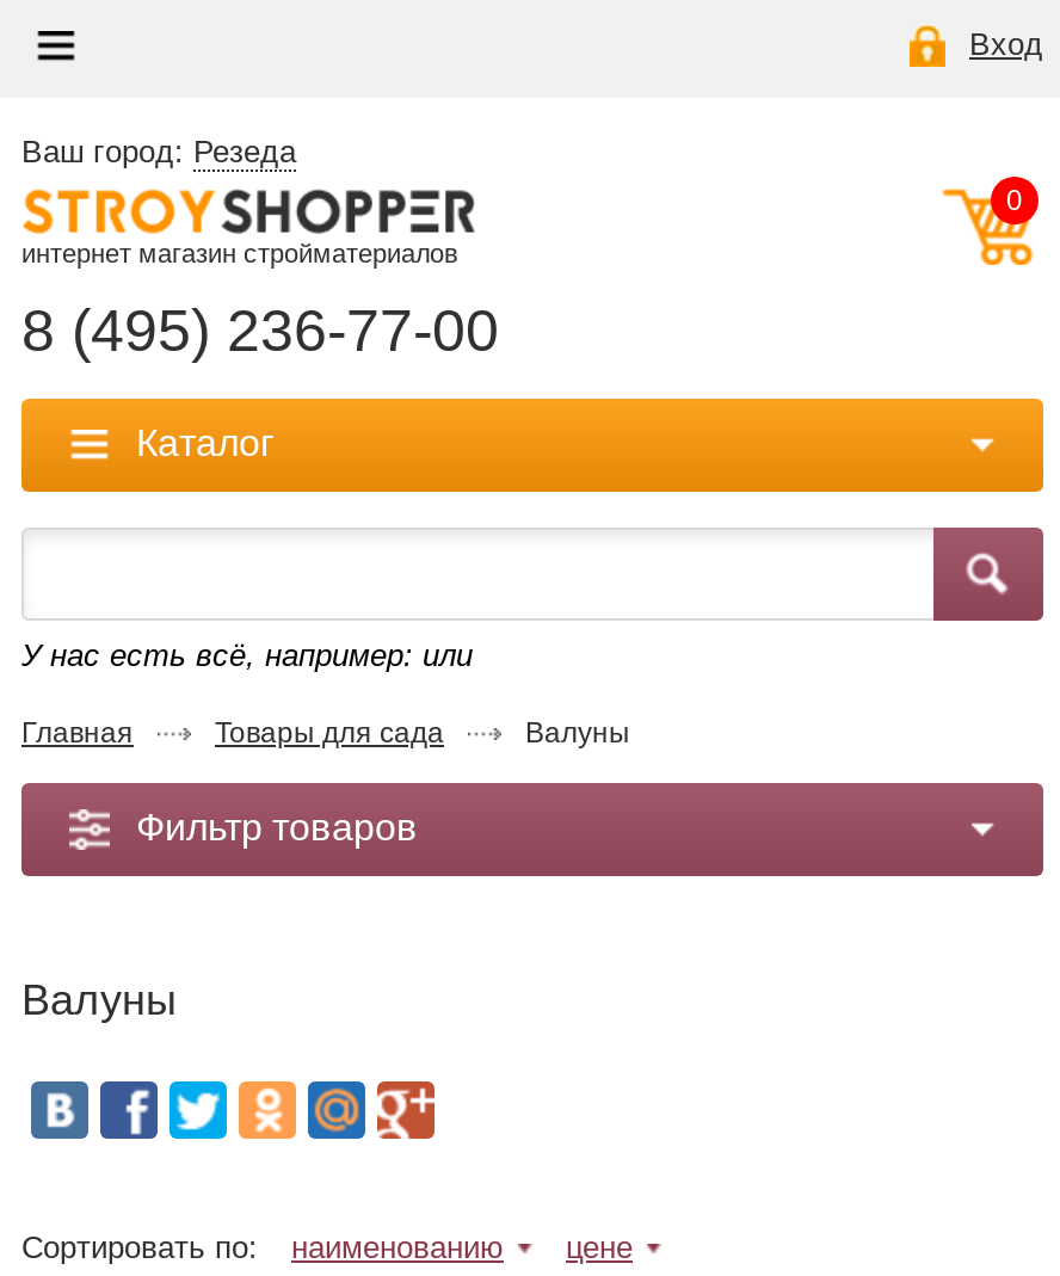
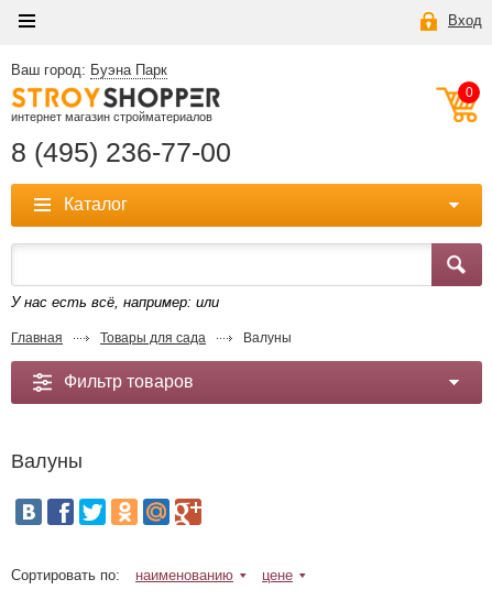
[21,134,296,169] Ваш город: Резеда -> [11,62,167,78] Ваш город: Буэна Парк

